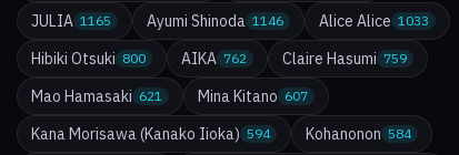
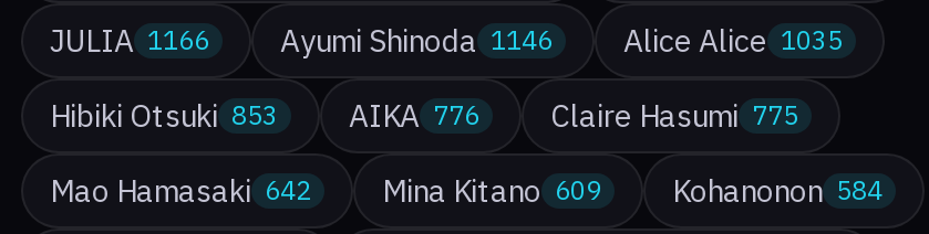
[31,11,111,31] JULIA 1165 -> [50,22,209,62] JULIA 1166
[31,11,429,144] Alice Alice 1033 | Hibiki Otsuki 800 | AIKA 762 | Claire Hasumi 759 | Mao Hamasaki 621 | Mina Kitano 607 | Kana Morisawa (Kanako Iioka) 594 -> [50,22,843,212] Alice Alice 1035 | Hibiki Otsuki 853 | AIKA 776 | Claire Hasumi 775 | Mao Hamasaki 642 | Mina Kitano 609

